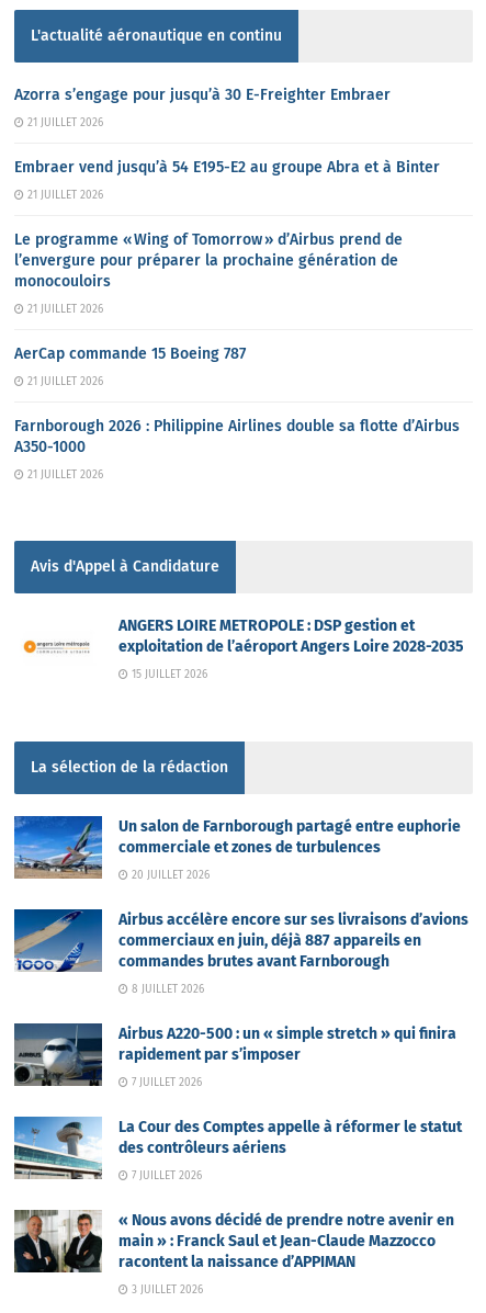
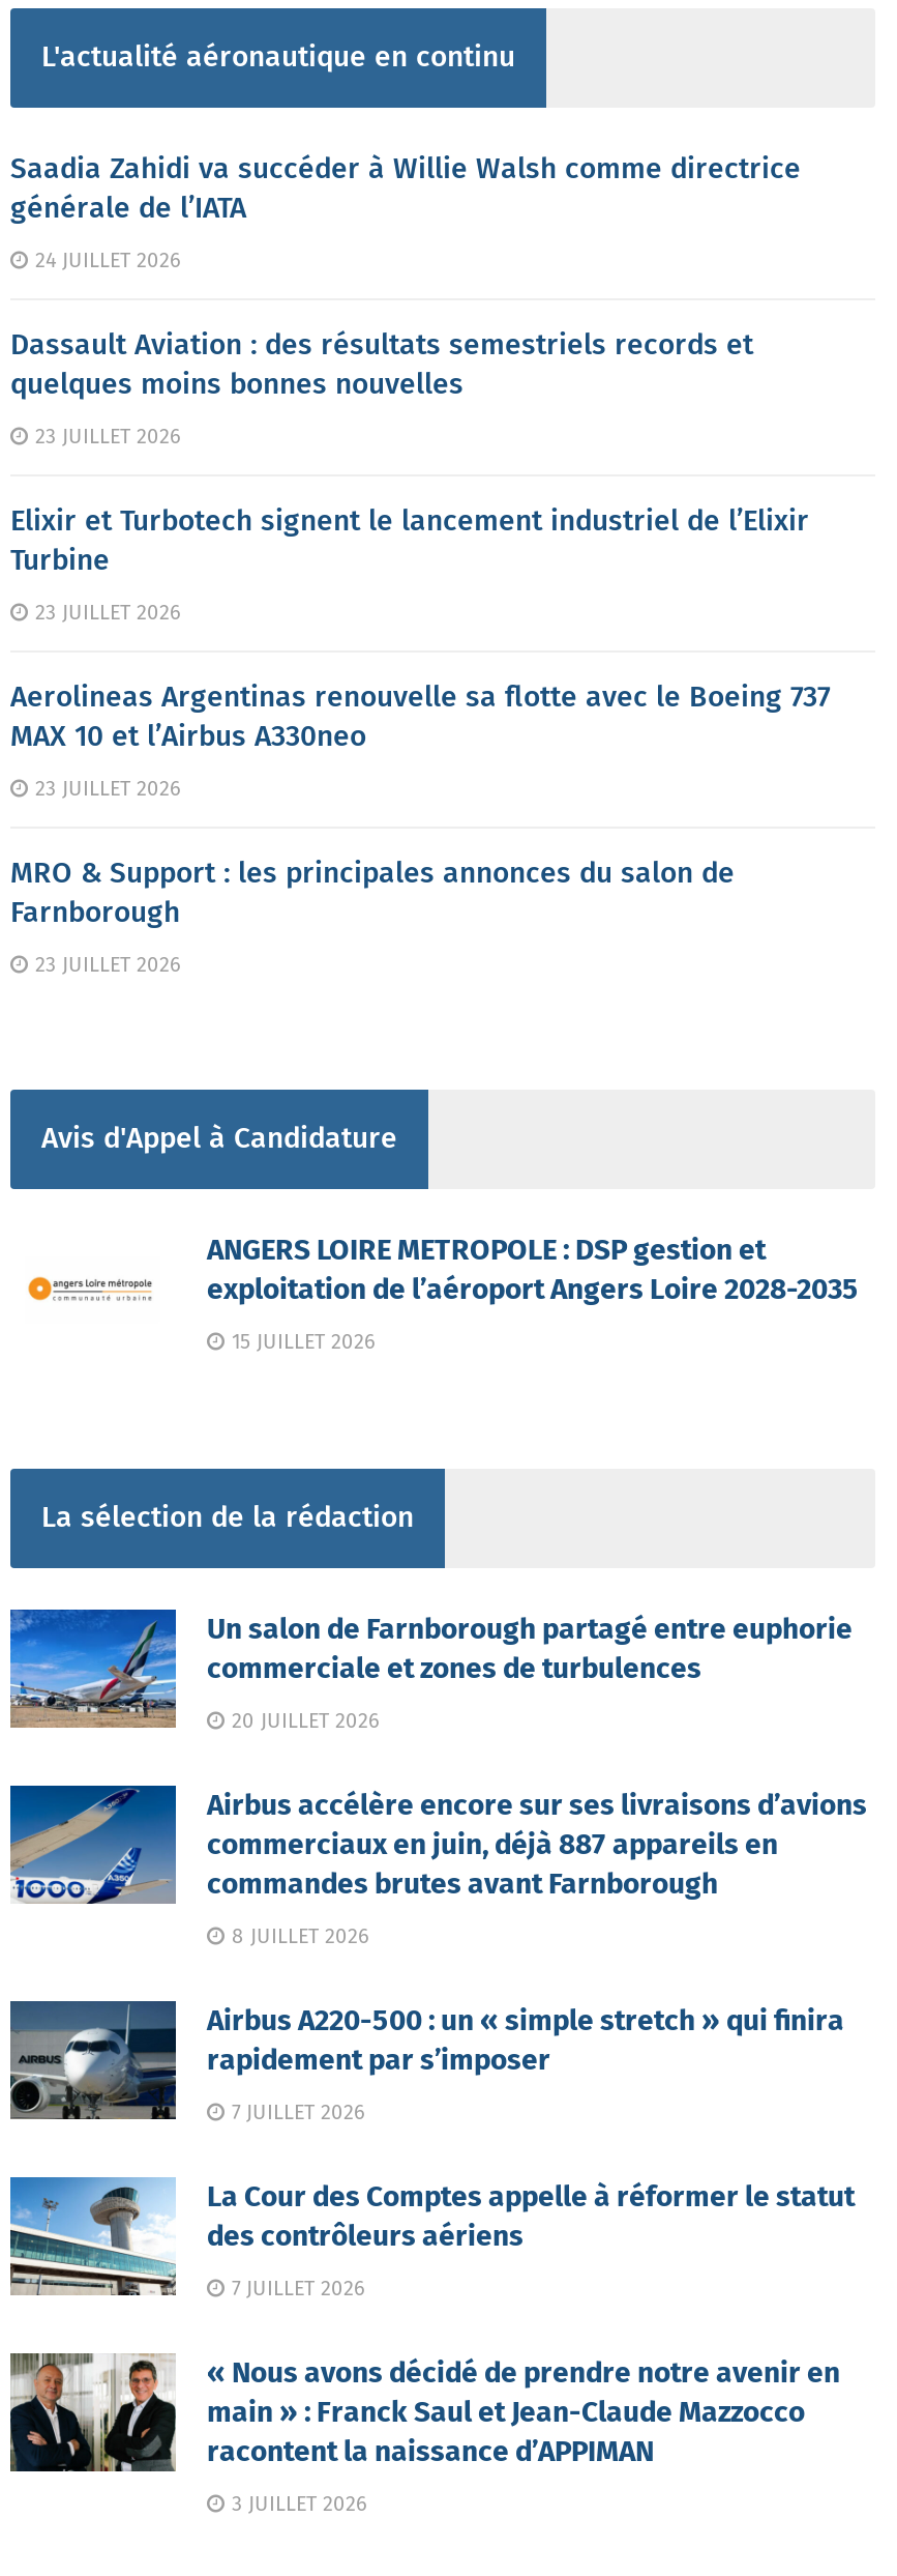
[14,86,391,105] Azorra s’engage pour jusqu’à 30 E-Freighter Embraer -> [10,152,801,226] Saadia Zahidi va succéder à Willie Walsh comme directrice | générale de l’IATA
[24,117,103,130] 21 JUILLET 2026 -> [29,249,180,274] 24 JUILLET 2026
[14,158,440,177] Embraer vend jusqu’à 54 E195-E2 au groupe Abra et à Binter -> [10,328,753,403] Dassault Aviation : des résultats semestriels records et | quelques moins bonnes nouvelles
[24,189,103,202] 21 JUILLET 2026 -> [29,425,180,450] 23 JUILLET 2026
[14,231,403,291] Le programme « Wing of Tomorrow » d’Airbus prend de | l’envergure pour préparer la prochaine génération de | monocouloirs -> [10,504,809,579] Elixir et Turbotech signent le lancement industriel de l’Elixir | Turbine
[24,303,103,316] 21 JUILLET 2026 -> [29,601,180,626] 23 JUILLET 2026
[14,345,246,363] AerCap commande 15 Boeing 787 -> [10,680,830,755] Aerolineas Argentinas renouvelle sa flotte avec le Boeing 737 | MAX 10 et l’Airbus A330neo
[24,375,103,389] 21 JUILLET 2026 -> [29,777,180,802] 23 JUILLET 2026
[14,417,460,457] Farnborough 2026 : Philippine Airlines double sa flotte d’Airbus | A350-1000 -> [10,856,735,931] MRO & Support : les principales annonces du salon de | Farnborough
[24,469,103,482] 21 JUILLET 2026 -> [29,954,180,978] 23 JUILLET 2026

